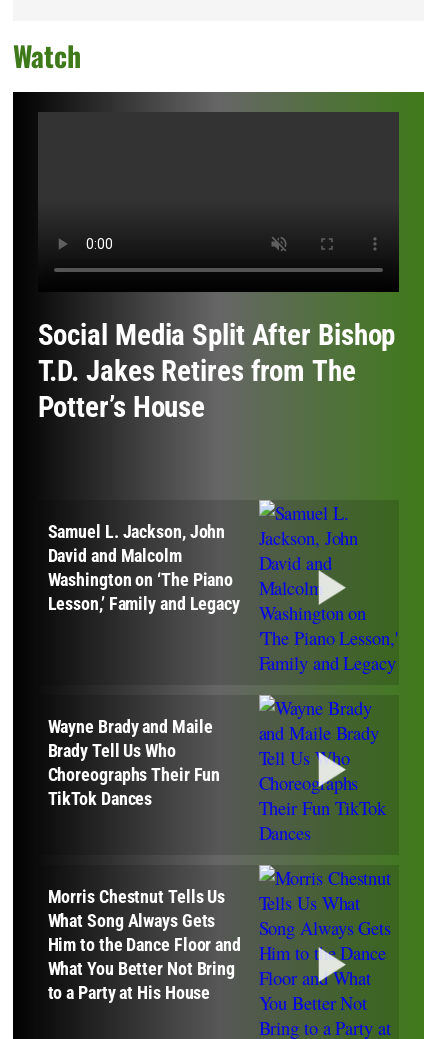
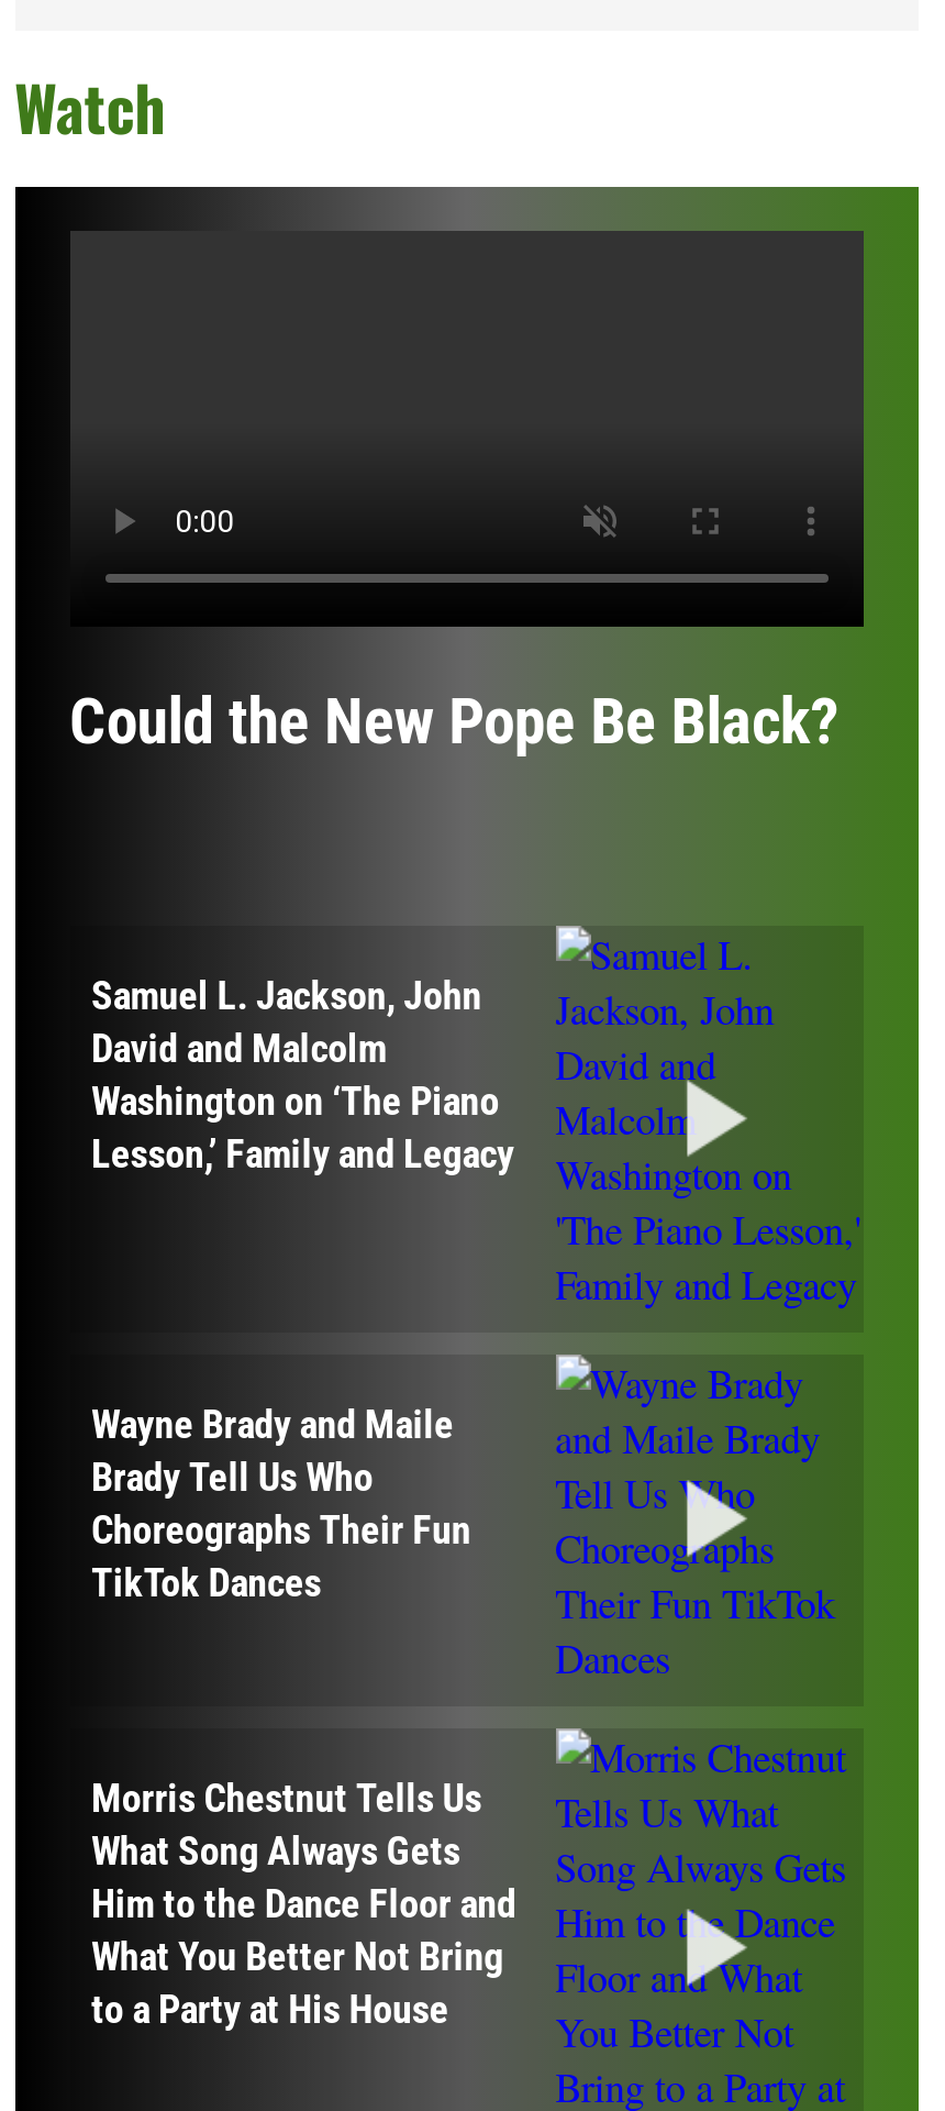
[37,318,395,424] Social Media Split After Bishop | T.D. Jakes Retires from The | Potter’s House -> [69,685,839,760] Could the New Pope Be Black?

